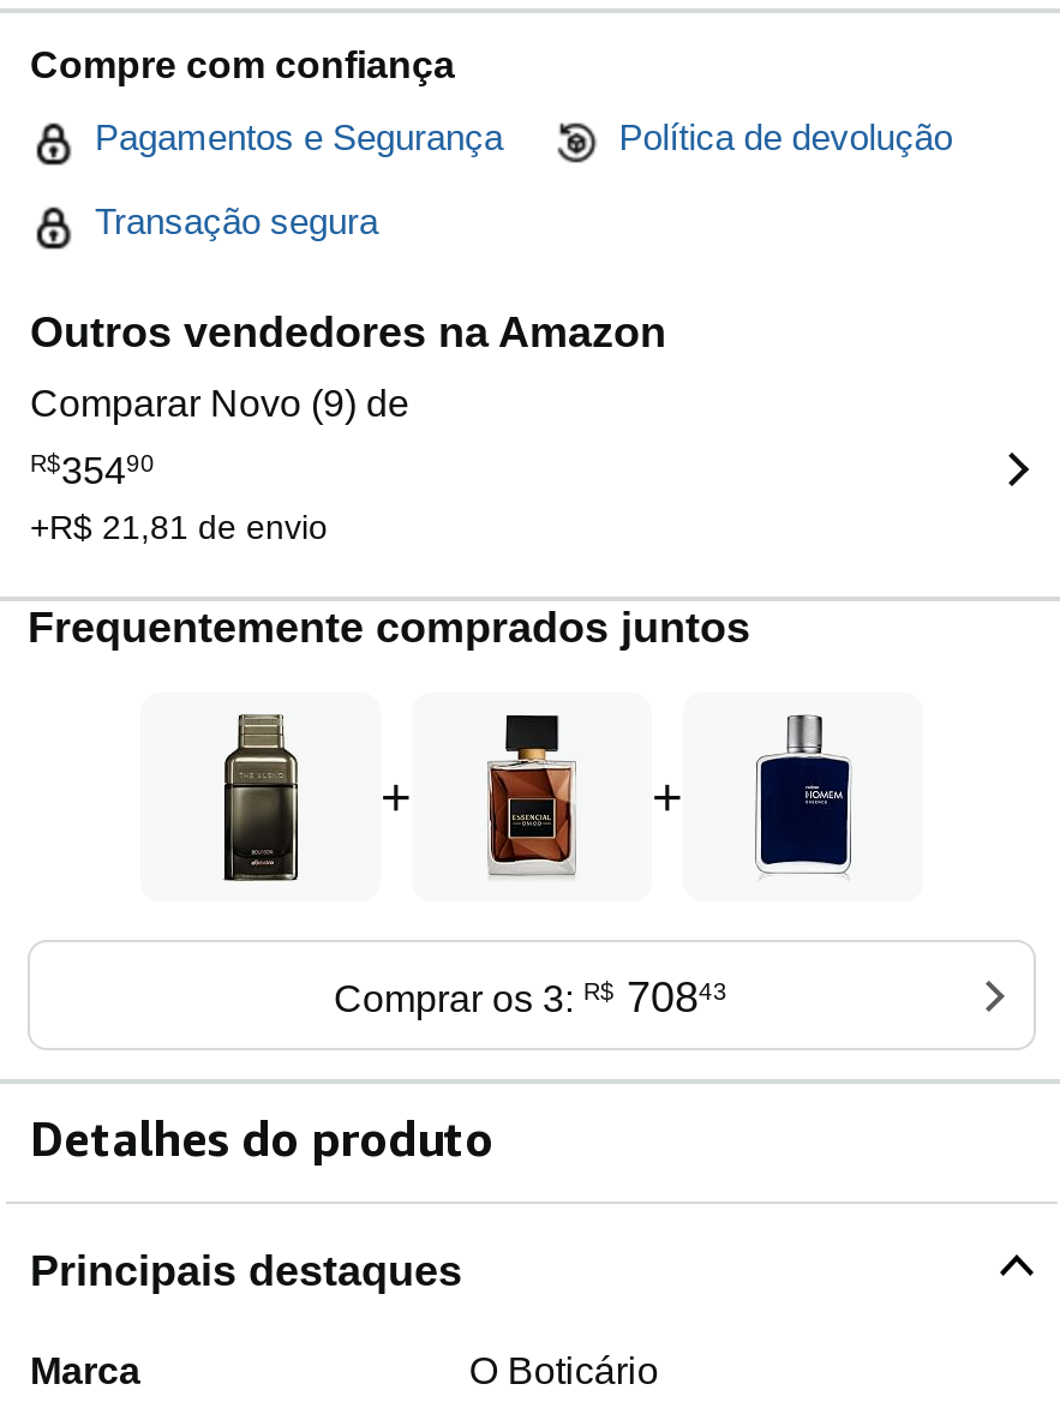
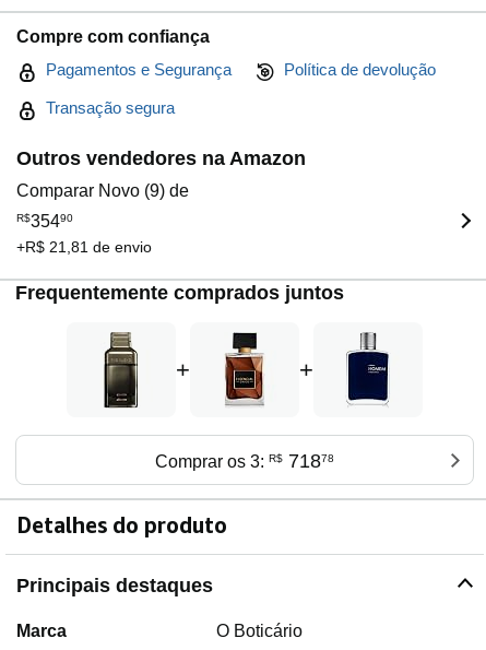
[334,974,727,1022] Comprar os 3: R$70843 -> [155,450,334,472] Comprar os 3: R$71878

